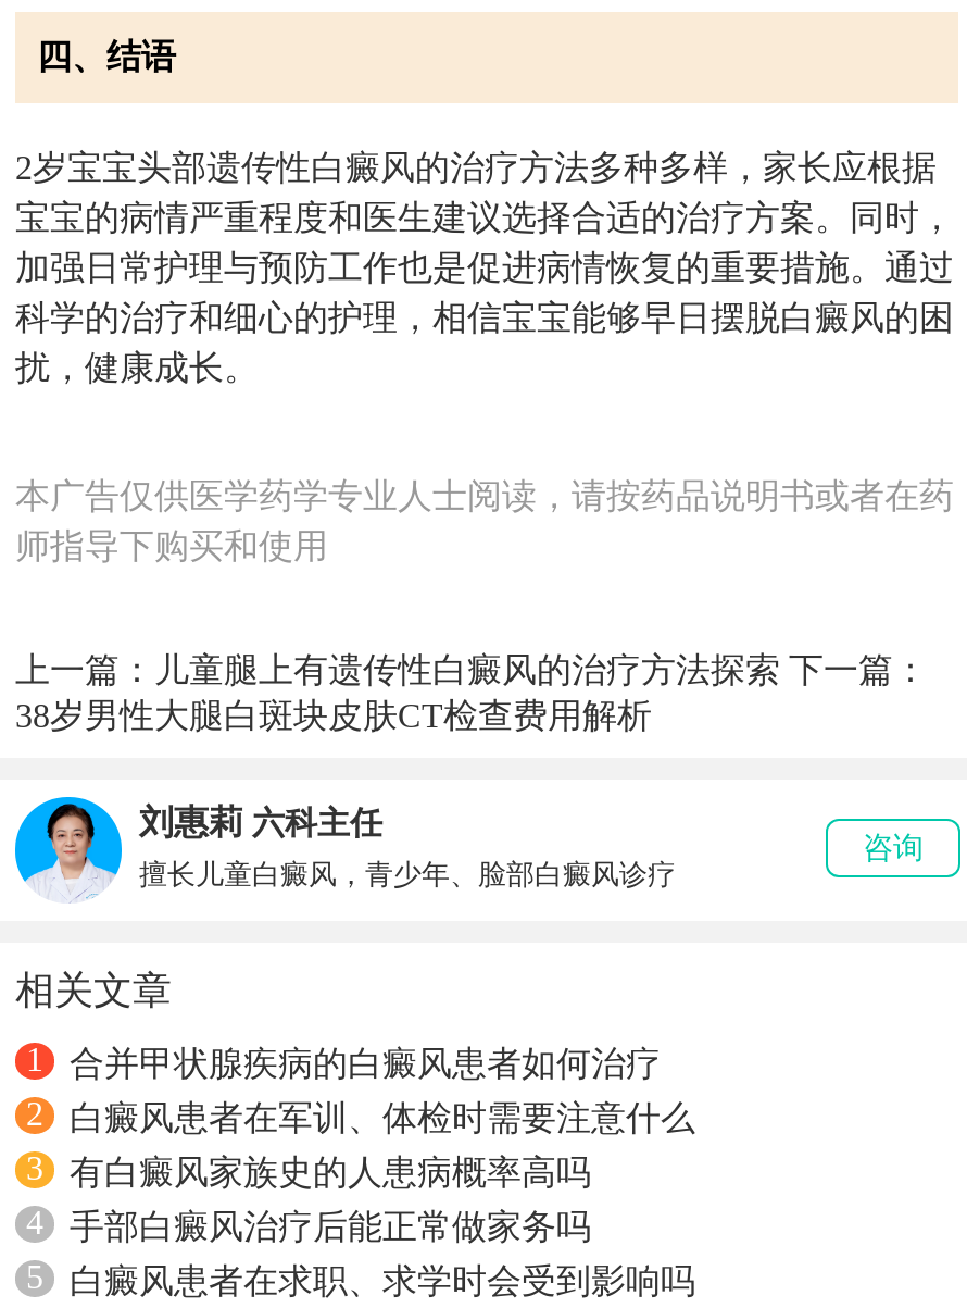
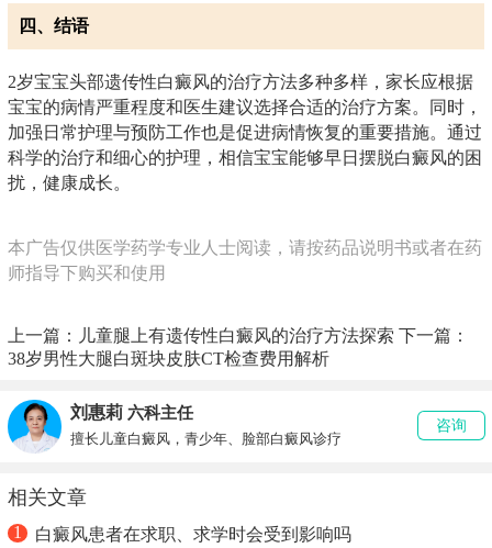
[26,1045,695,1295] 合并甲状腺疾病的白癜风患者如何治疗 | 2 | 白癜风患者在军训、体检时需要注意什么 | 3 | 有白癜风家族史的人患病概率高吗 | 4 | 手部白癜风治疗后能正常做家务吗 | 5 -> none

